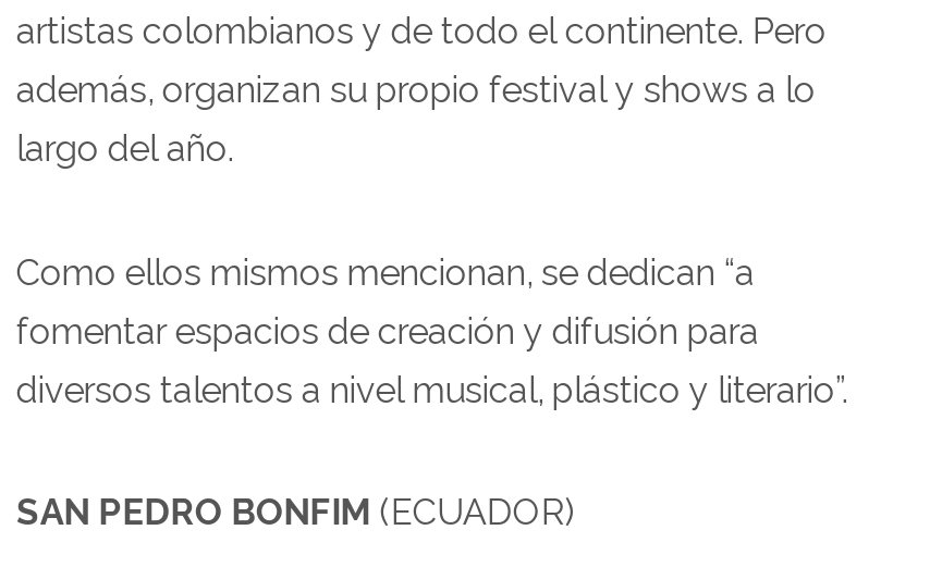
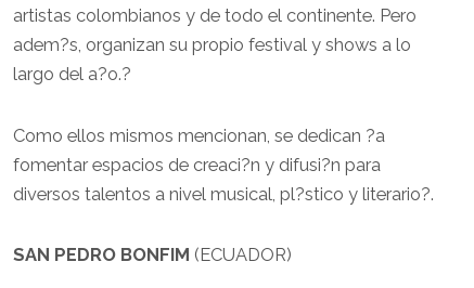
[16,70,815,112] además, organizan su propio festival y shows a lo -> [13,35,412,56] adem?s, organizan su propio festival y shows a lo
[16,129,243,170] largo del año. -> [13,64,132,85] largo del a?o.?
[16,252,754,293] Como ellos mismos mencionan, se dedican “a -> [13,125,385,146] Como ellos mismos mencionan, se dedican ?a
[16,310,759,352] fomentar espacios de creación y difusión para -> [13,154,381,175] fomentar espacios de creaci?n y difusi?n para
[16,369,848,411] diversos talentos a nivel musical, plástico y literario”. -> [13,184,434,204] diversos talentos a nivel musical, pl?stico y literario?.

